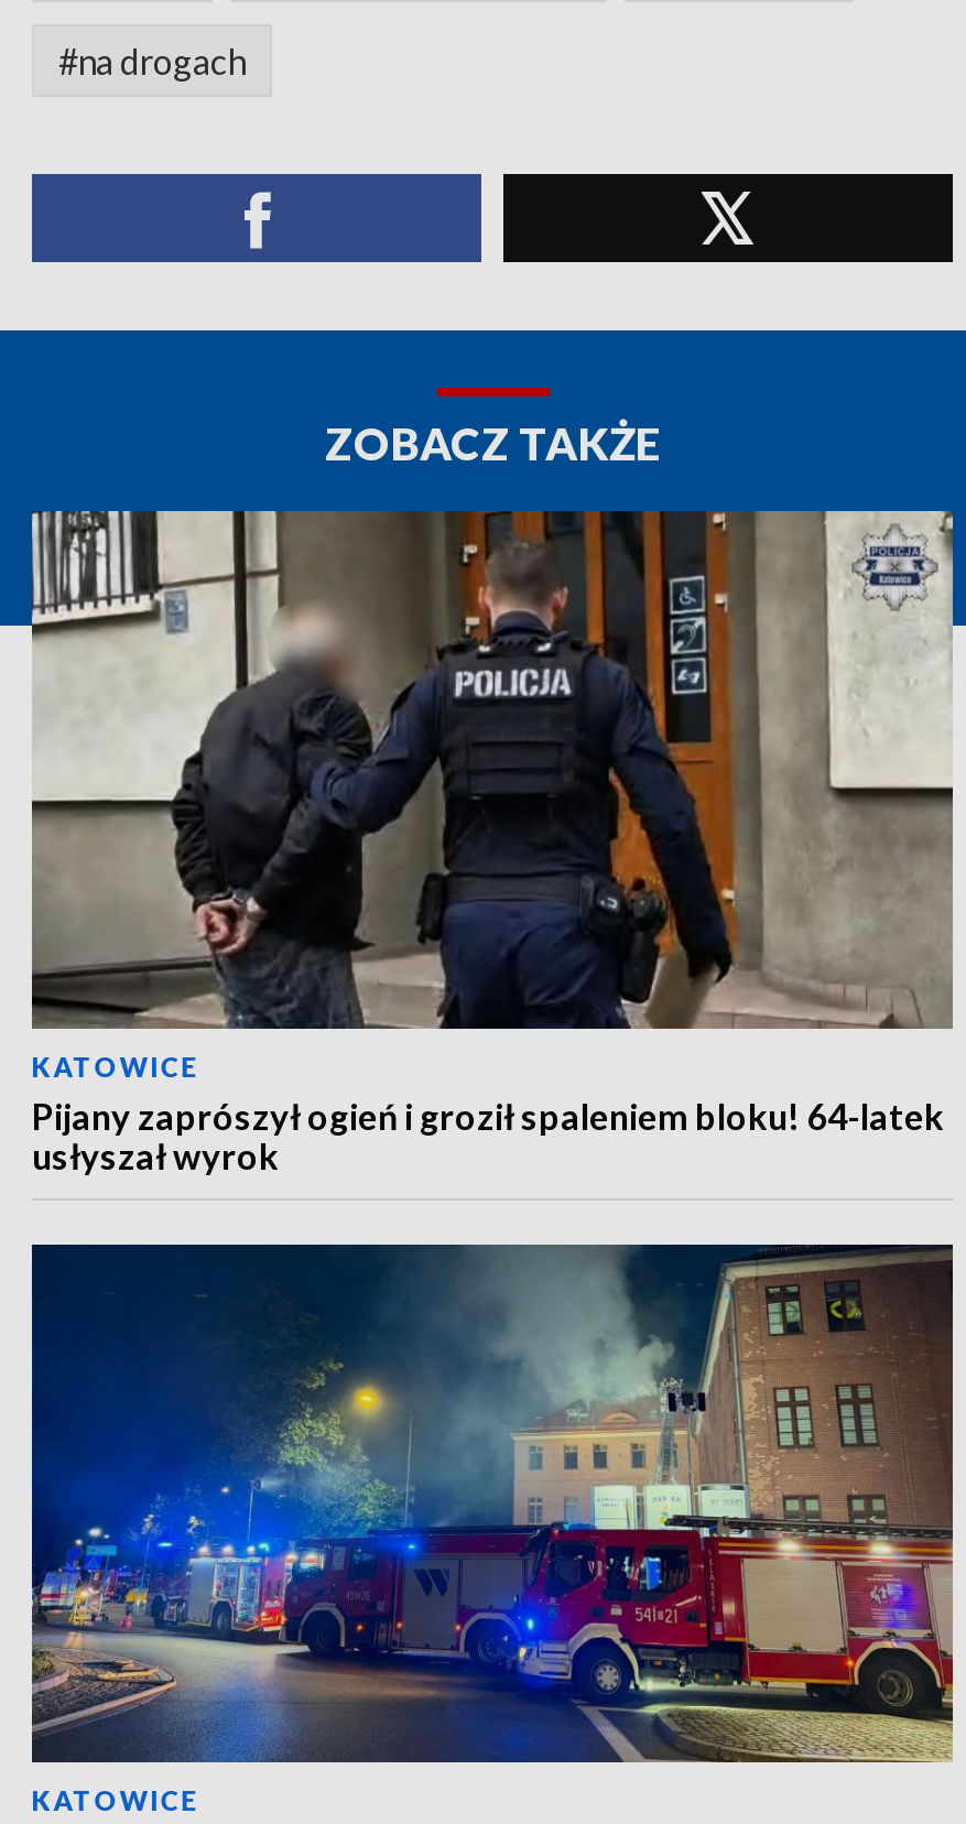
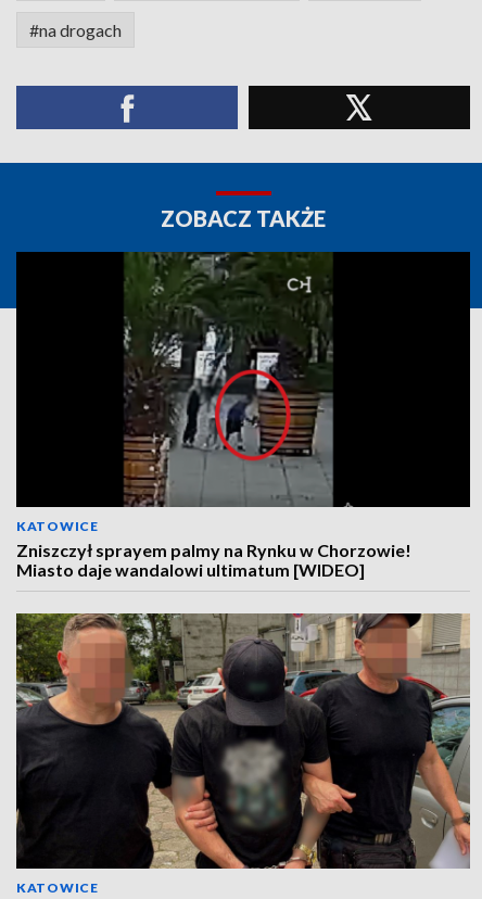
[30,509,955,1176] [image] | Pijany zaprószył ogień i groził spaleniem bloku! 64-latek | usłyszał wyrok -> [15,251,471,580] [image] | Zniszczył sprayem palmy na Rynku w Chorzowie! | Miasto daje wandalowi ultimatum [WIDEO]
[30,1242,955,1765] [image] -> [15,612,471,870] [image]

